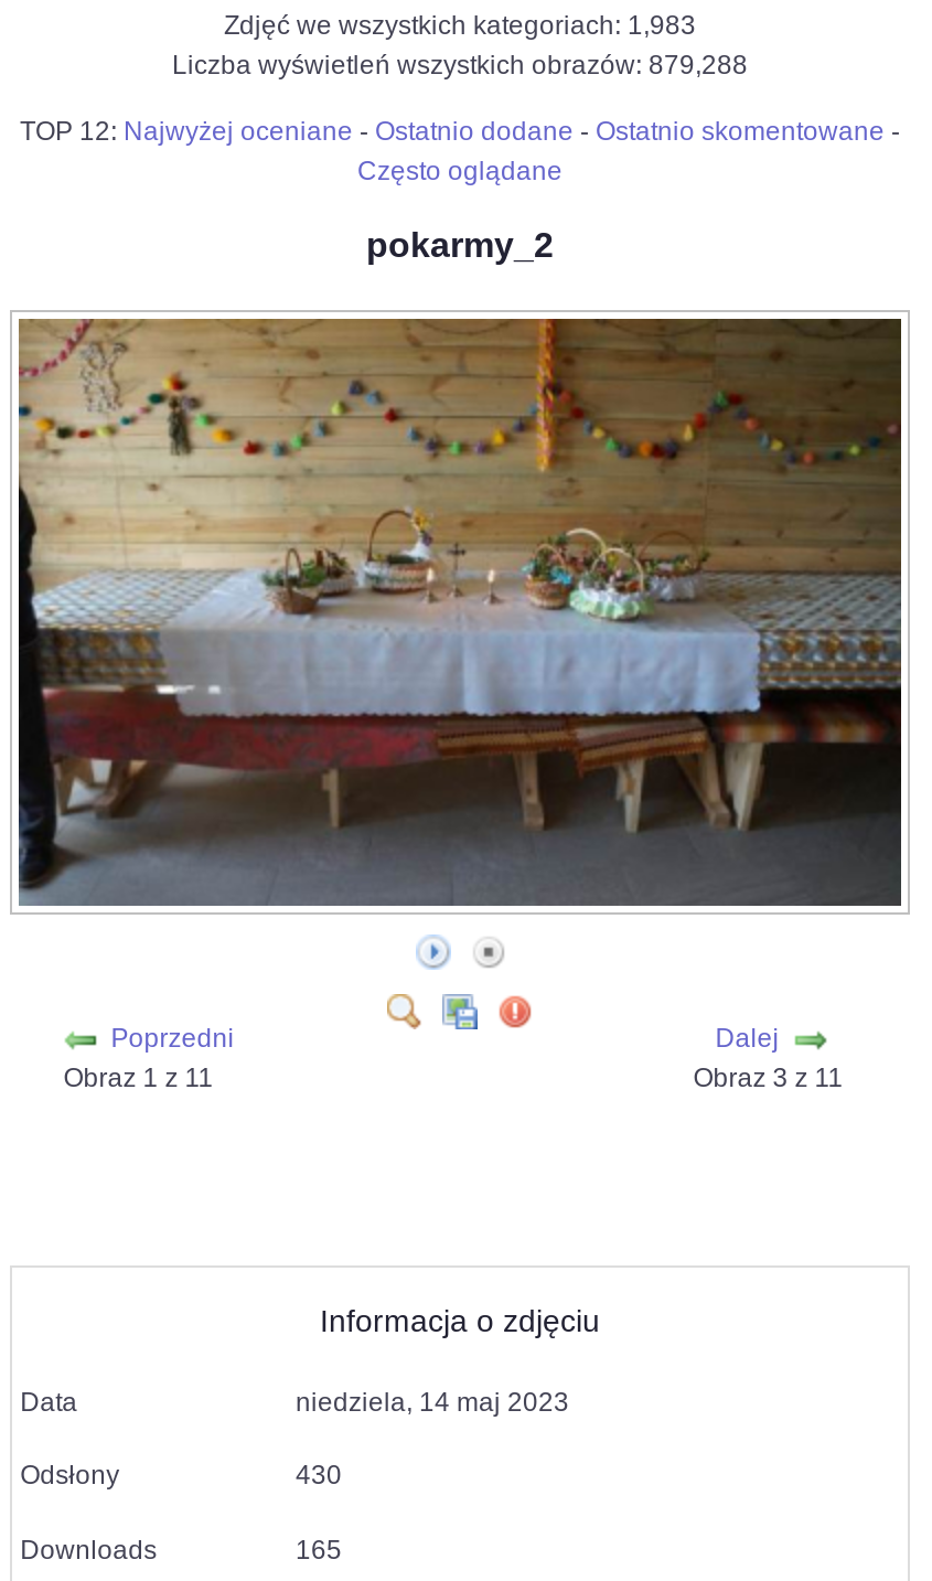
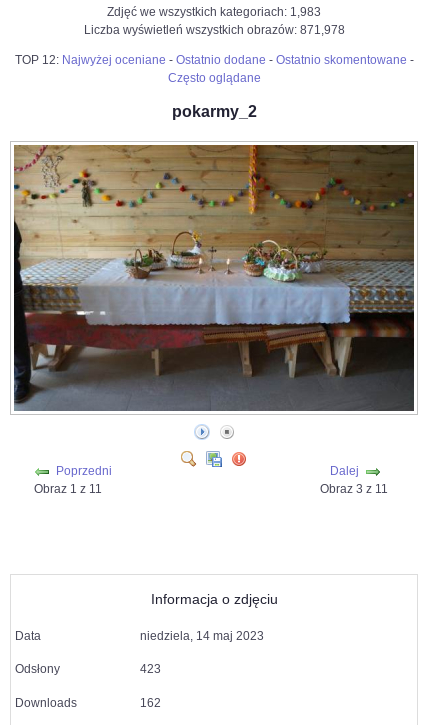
[172,49,748,80] Liczba wyświetleń wszystkich obrazów: 879,288 -> [83,23,344,37] Liczba wyświetleń wszystkich obrazów: 871,978
[296,1460,342,1491] 430 -> [139,662,160,676] 423
[296,1534,342,1565] 165 -> [139,696,160,710] 162

